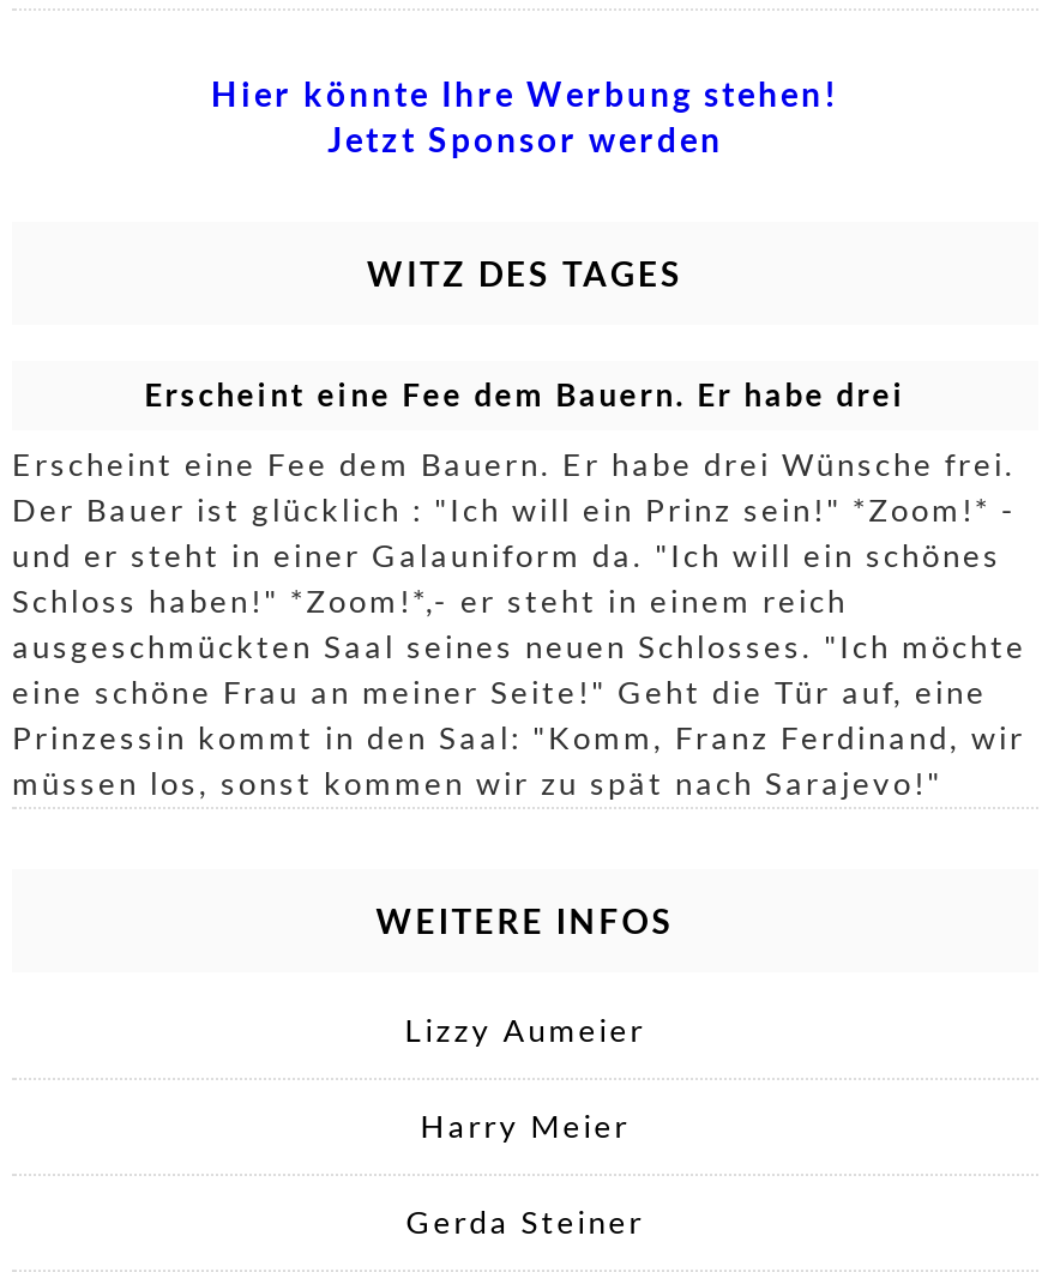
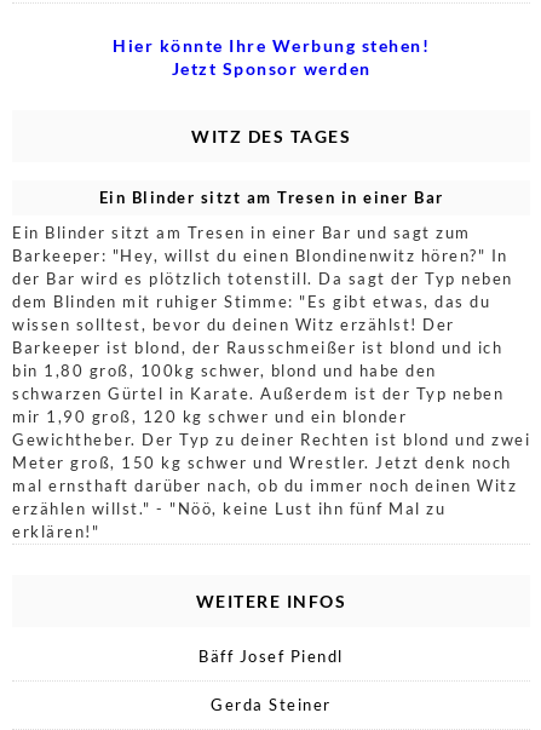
[144,376,906,414] Erscheint eine Fee dem Bauern. Er habe drei -> [99,188,444,207] Ein Blinder sitzt am Tresen in einer Bar
[12,445,1026,803] Erscheint eine Fee dem Bauern. Er habe drei Wünsche frei. | Der Bauer ist glücklich : "Ich will ein Prinz sein!" *Zoom!* - | und er steht in einer Galauniform da. "Ich will ein schönes | Schloss haben!" *Zoom!*,- er steht in einem reich | ausgeschmückten Saal seines neuen Schlosses. "Ich möchte | eine schöne Frau an meiner Seite!" Geht die Tür auf, eine | Prinzessin kommt in den Saal: "Komm, Franz Ferdinand, wir | müssen los, sonst kommen wir zu spät nach Sarajevo!" -> [12,223,530,542] Ein Blinder sitzt am Tresen in einer Bar und sagt zum | Barkeeper: "Hey, willst du einen Blondinenwitz hören?" In | der Bar wird es plötzlich totenstill. Da sagt der Typ neben | dem Blinden mit ruhiger Stimme: "Es gibt etwas, das du | wissen solltest, bevor du deinen Witz erzählst! Der | Barkeeper ist blond, der Rausschmeißer ist blond und ich | bin 1,80 groß, 100kg schwer, blond und habe den | schwarzen Gürtel in Karate. Außerdem ist der Typ neben | mir 1,90 groß, 120 kg schwer und ein blonder | Gewichtheber. Der Typ zu deiner Rechten ist blond und zwei | Meter groß, 150 kg schwer und Wrestler. Jetzt denk noch | mal ernsthaft darüber nach, ob du immer noch deinen Witz | erzählen willst." - "Nöö, keine Lust ihn fünf Mal zu | erklären!"
moved [376,901,674,942] -> [196,591,346,612]: WEITERE INFOS
[405,1011,646,1146] Lizzy Aumeier | Harry Meier -> [199,647,343,666] Bäff Josef Piendl

